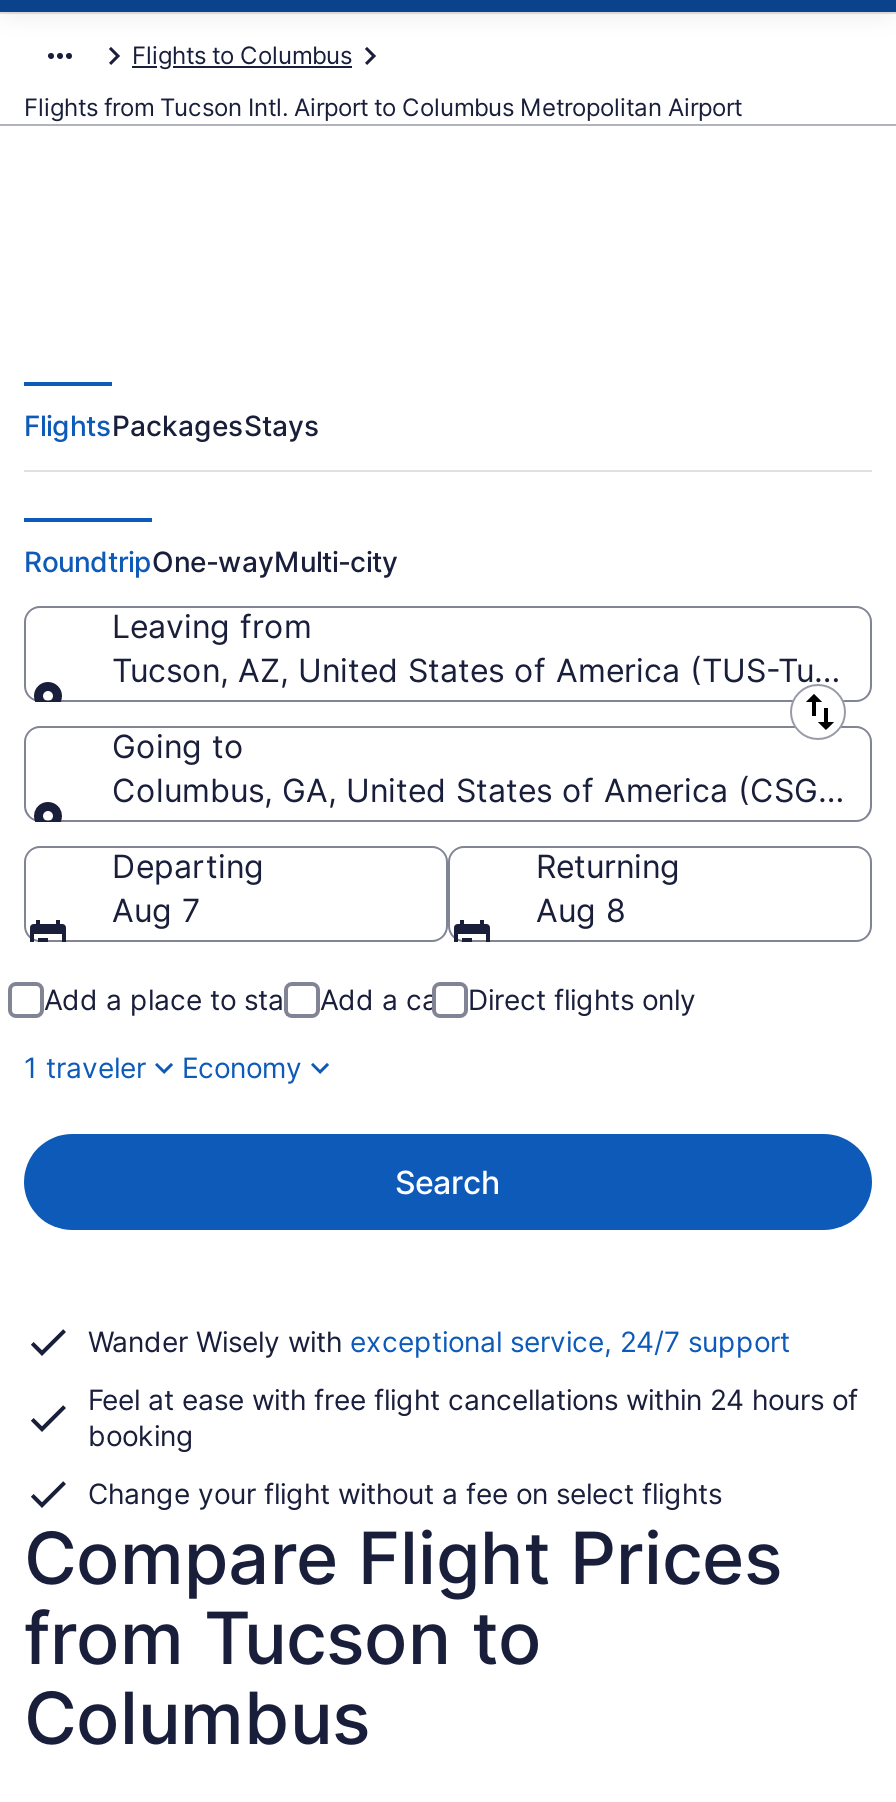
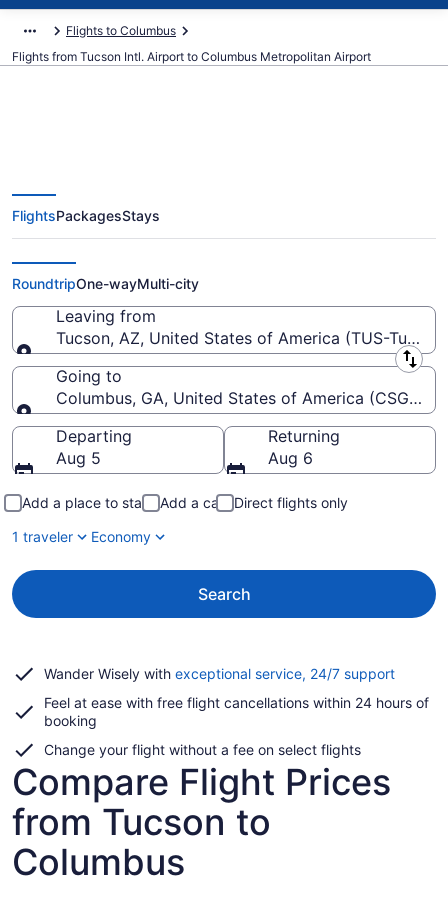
[112,890,200,930] Aug 7 -> [56,448,101,468] Aug 5
[536,890,626,930] Aug 8 -> [268,448,313,468] Aug 6

